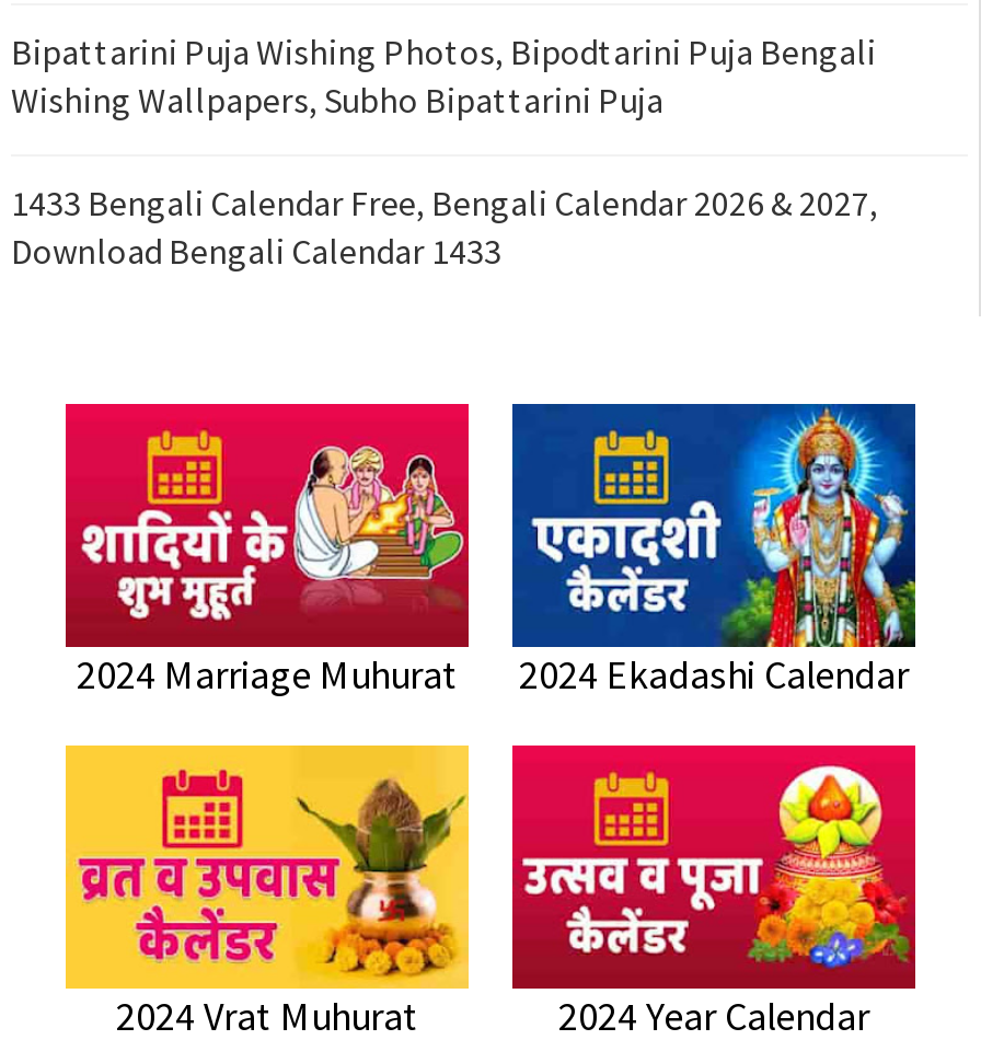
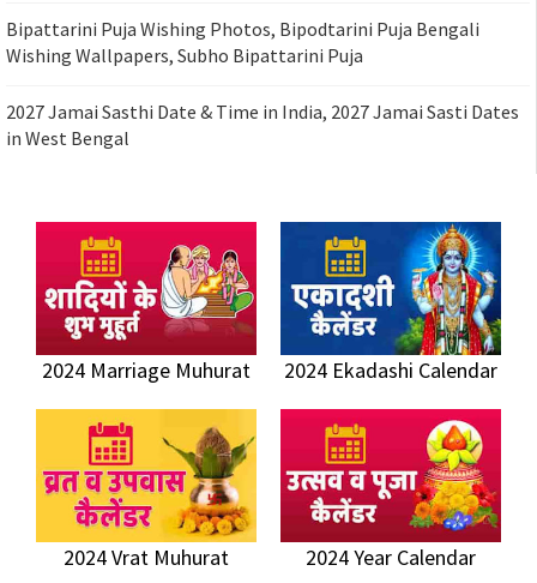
[11,181,878,273] 1433 Bengali Calendar Free, Bengali Calendar 2026 & 2027, | Download Bengali Calendar 1433 -> [6,100,519,150] 2027 Jamai Sasthi Date & Time in India, 2027 Jamai Sasti Dates | in West Bengal

